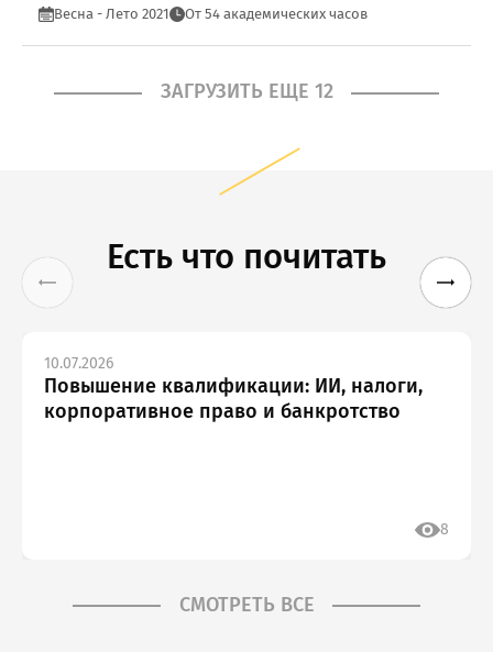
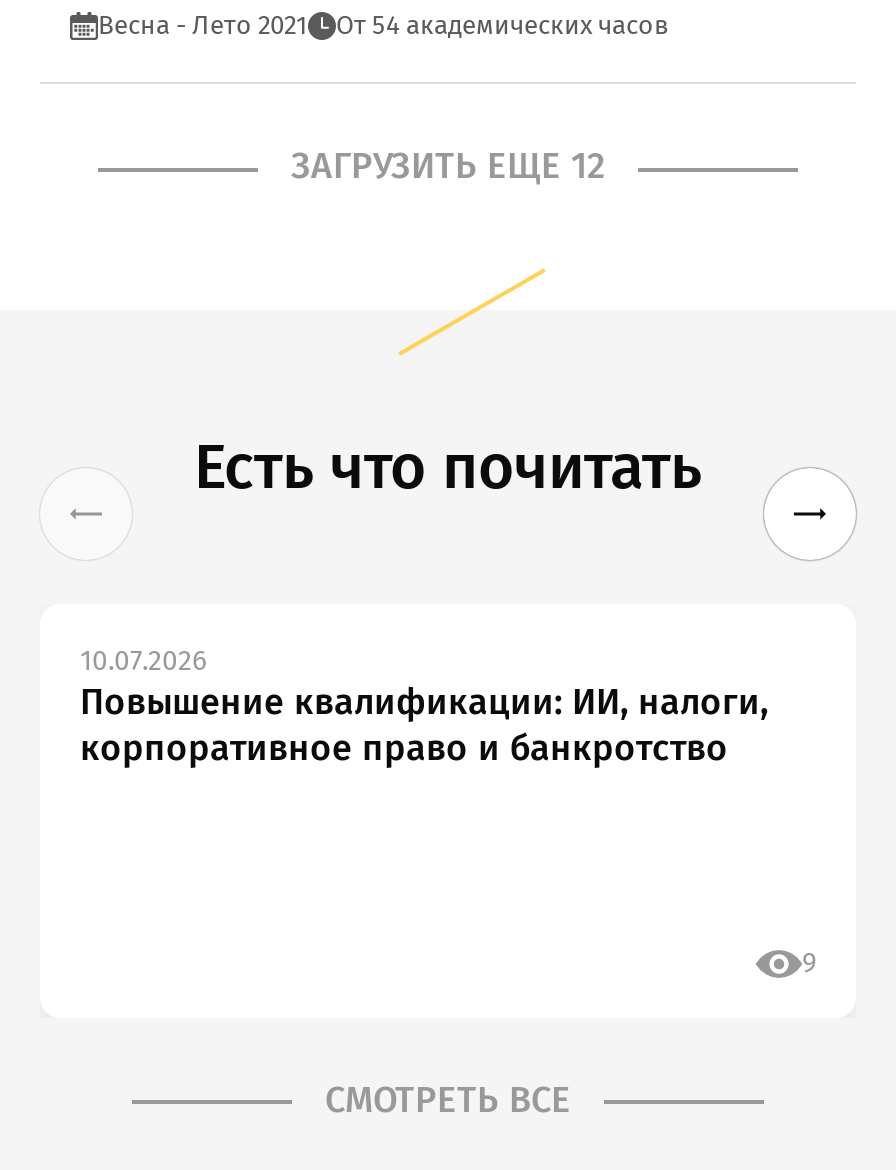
[440,520,449,539] 8 -> [802,946,816,980] 9

